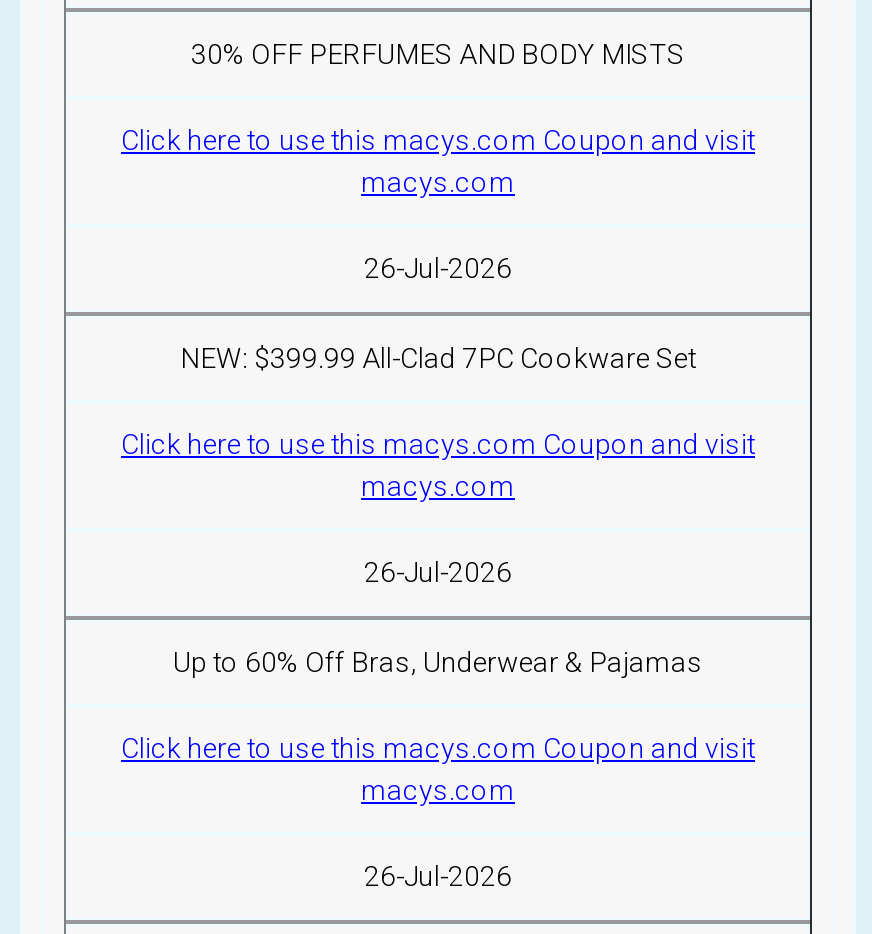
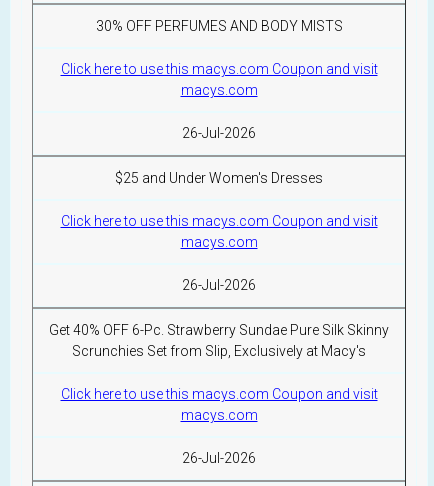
[180,343,696,375] NEW: $399.99 All-Clad 7PC Cookware Set -> [115,170,323,186] $25 and Under Women's Dresses
[173,647,703,679] Up to 60% Off Bras, Underwear & Pajamas -> [49,322,389,359] Get 40% OFF 6-Pc. Strawberry Sundae Pure Silk Skinny | Scrunchies Set from Slip, Exclusively at Macy's

